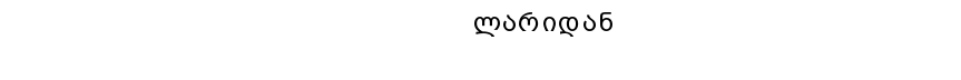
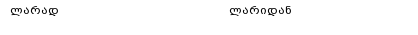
none -> [10,3,59,17] ლარად

